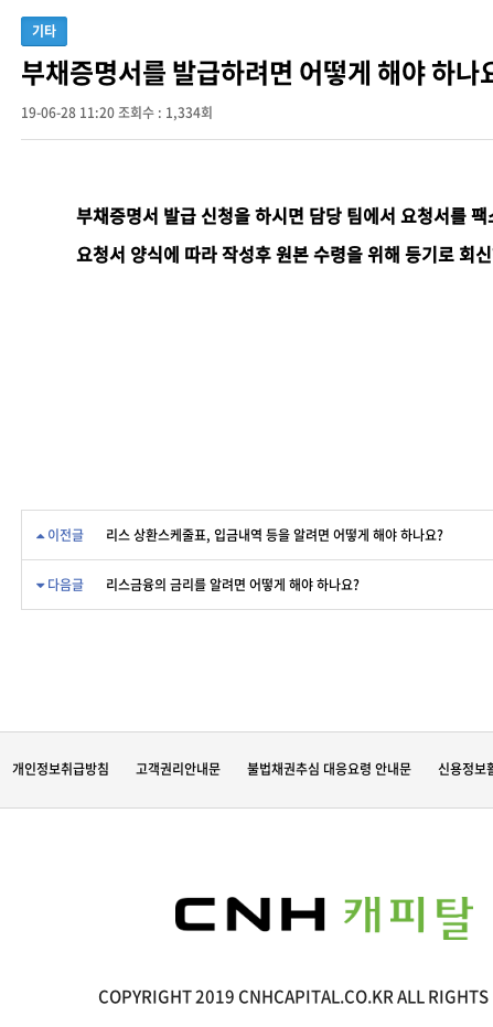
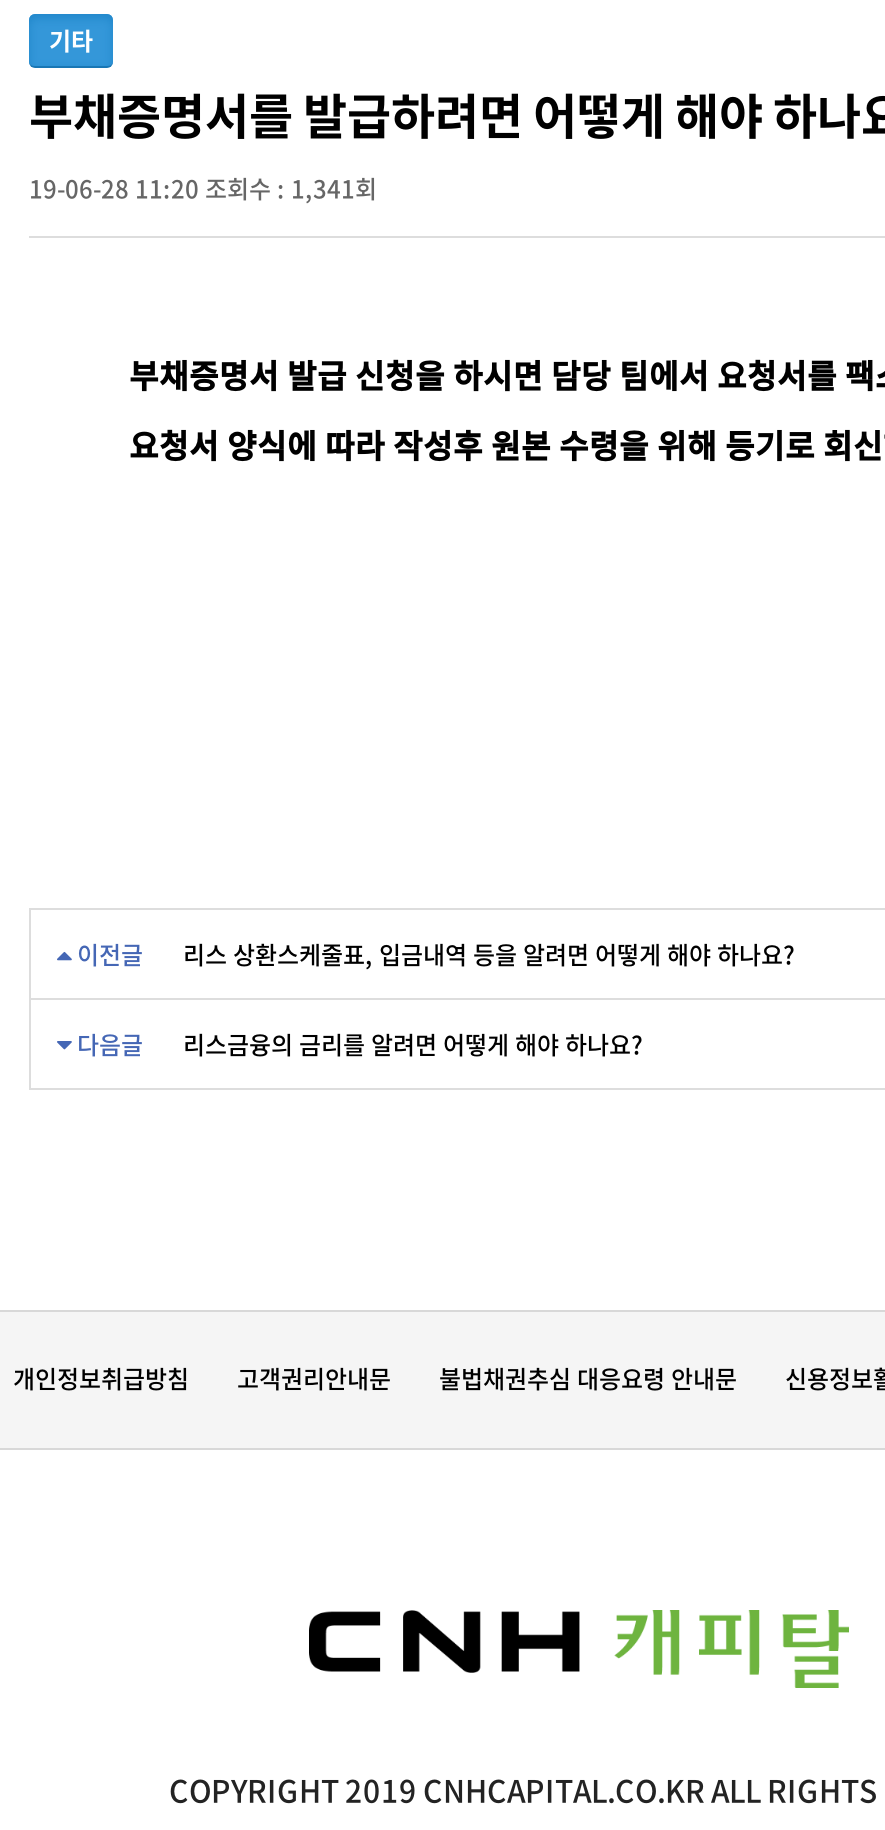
[21,103,213,122] 19-06-28 11:20 조회수 : 1,334회 -> [29,170,377,206] 19-06-28 11:20 조회수 : 1,341회

